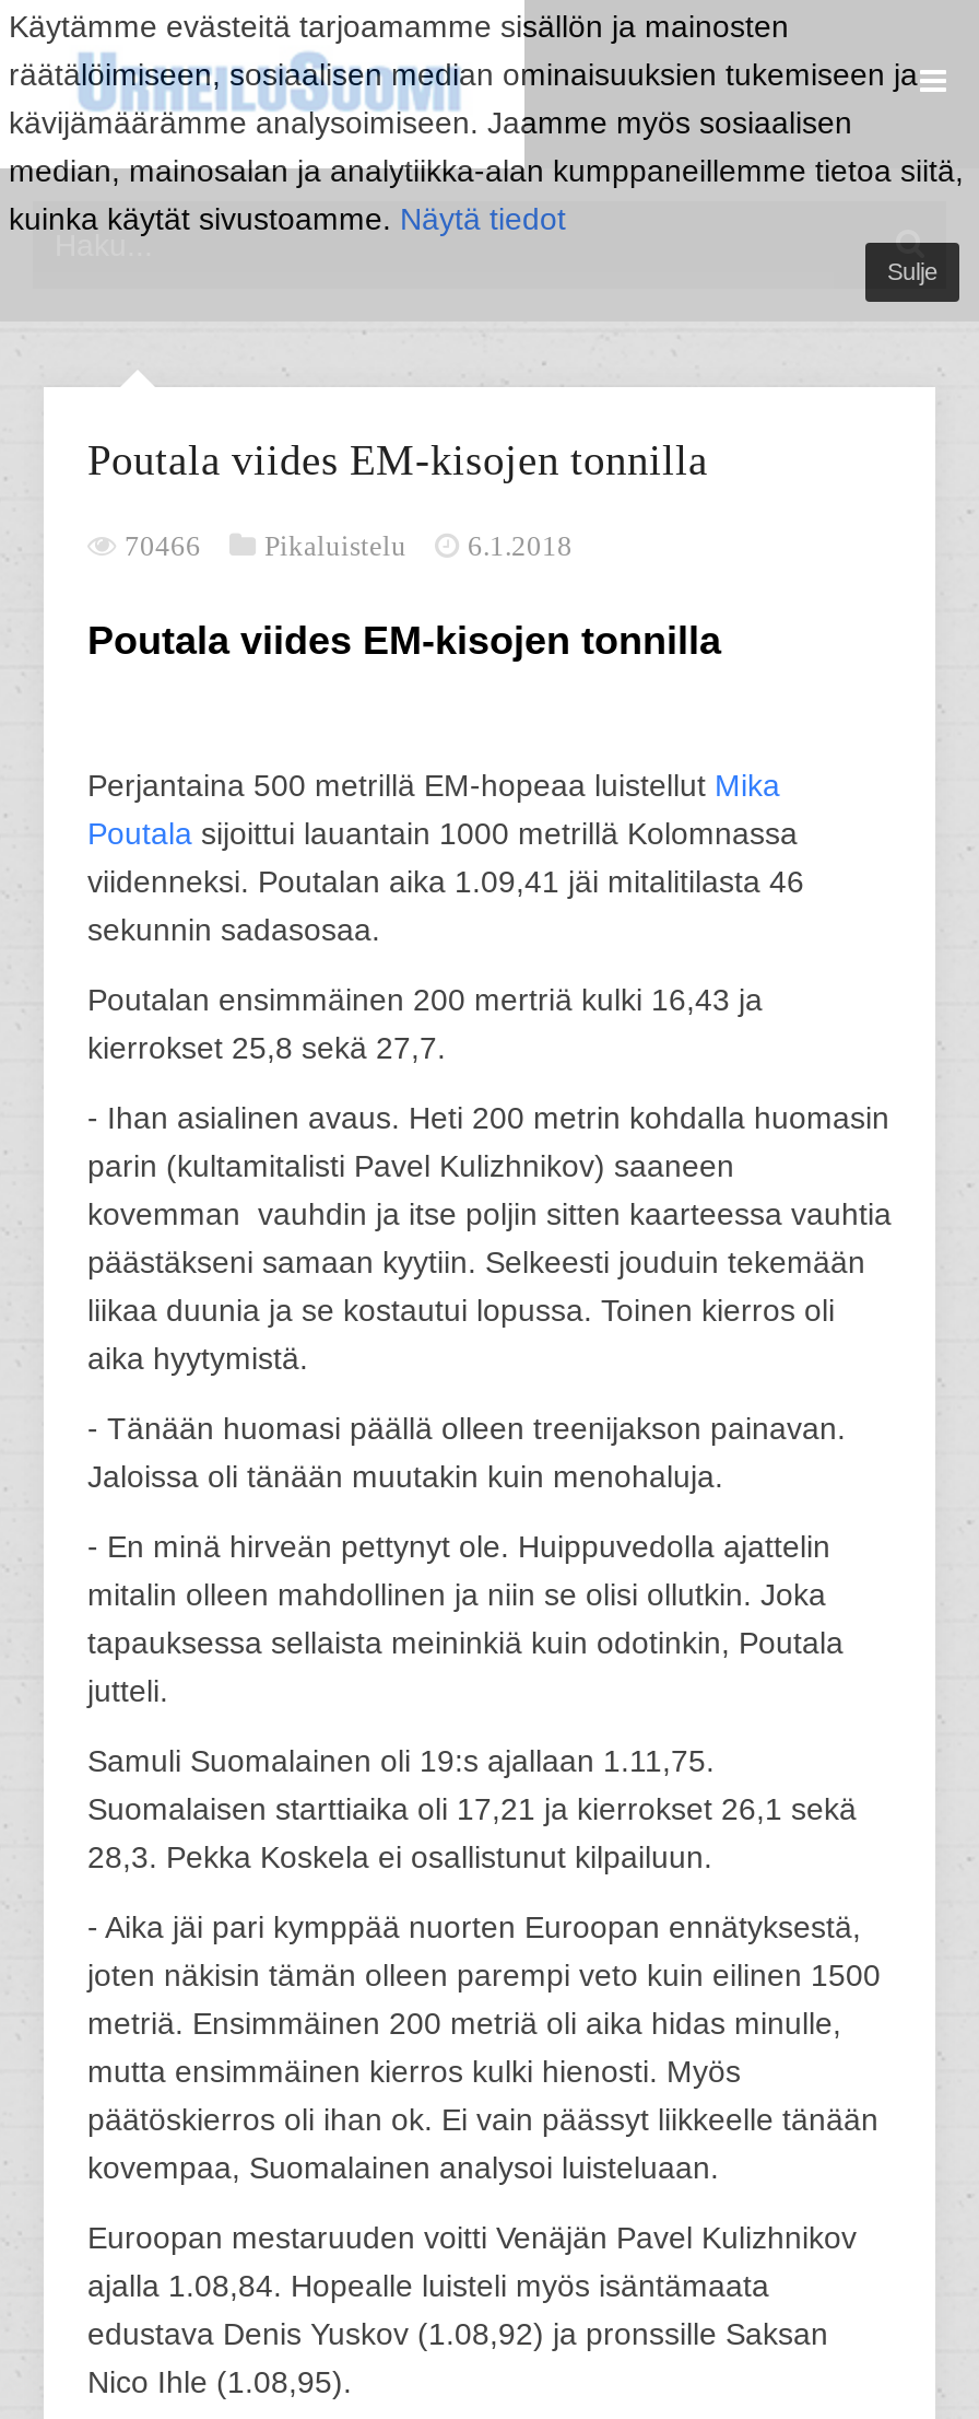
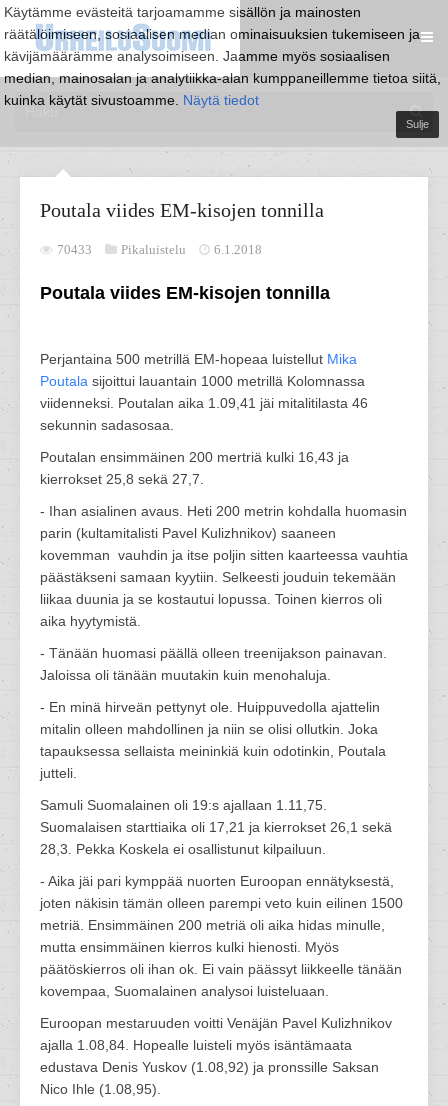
[125,529,573,562] 70466 Pikaluistelu 6.1.2018 -> [57,242,262,257] 70433 Pikaluistelu 6.1.2018

